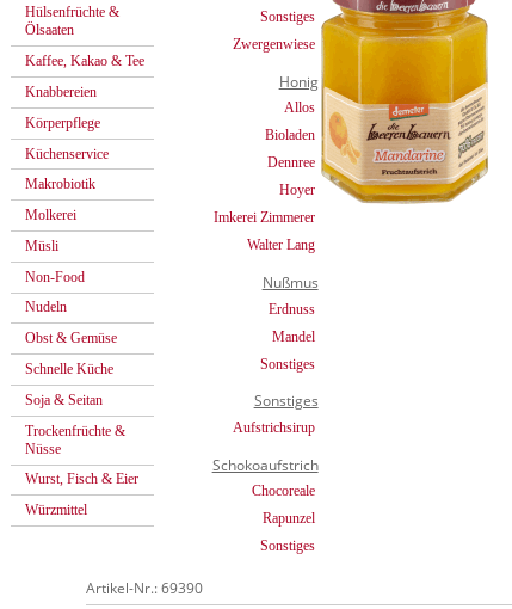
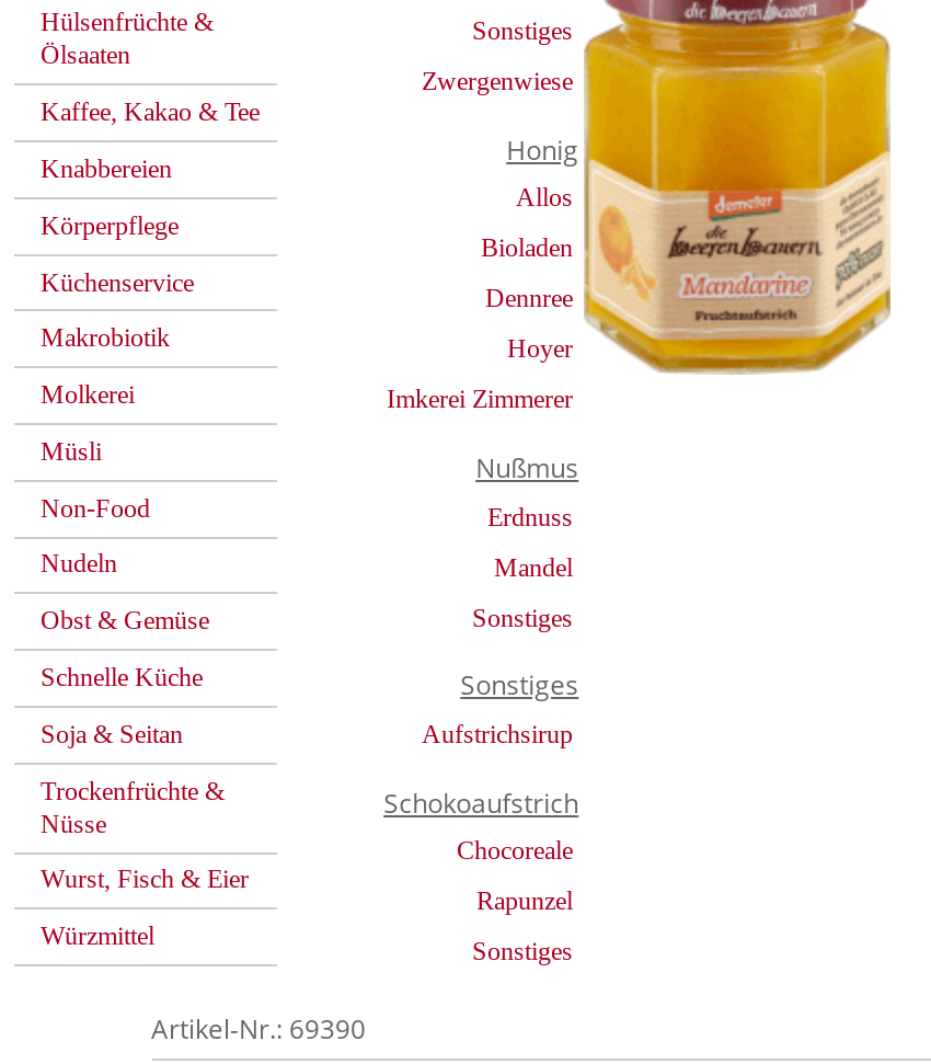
[247,237,315,254] Walter Lang -> none

